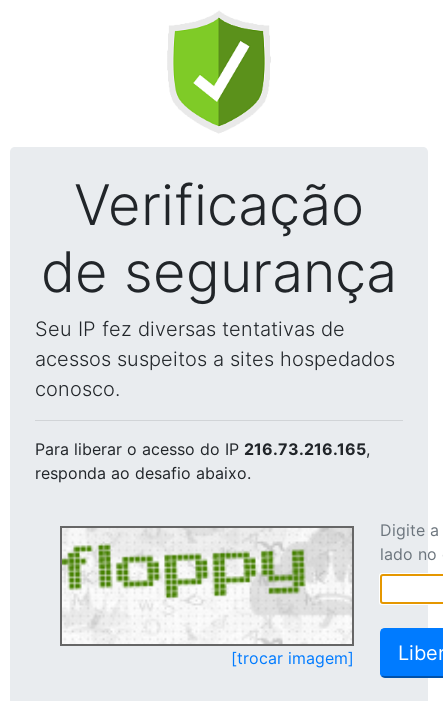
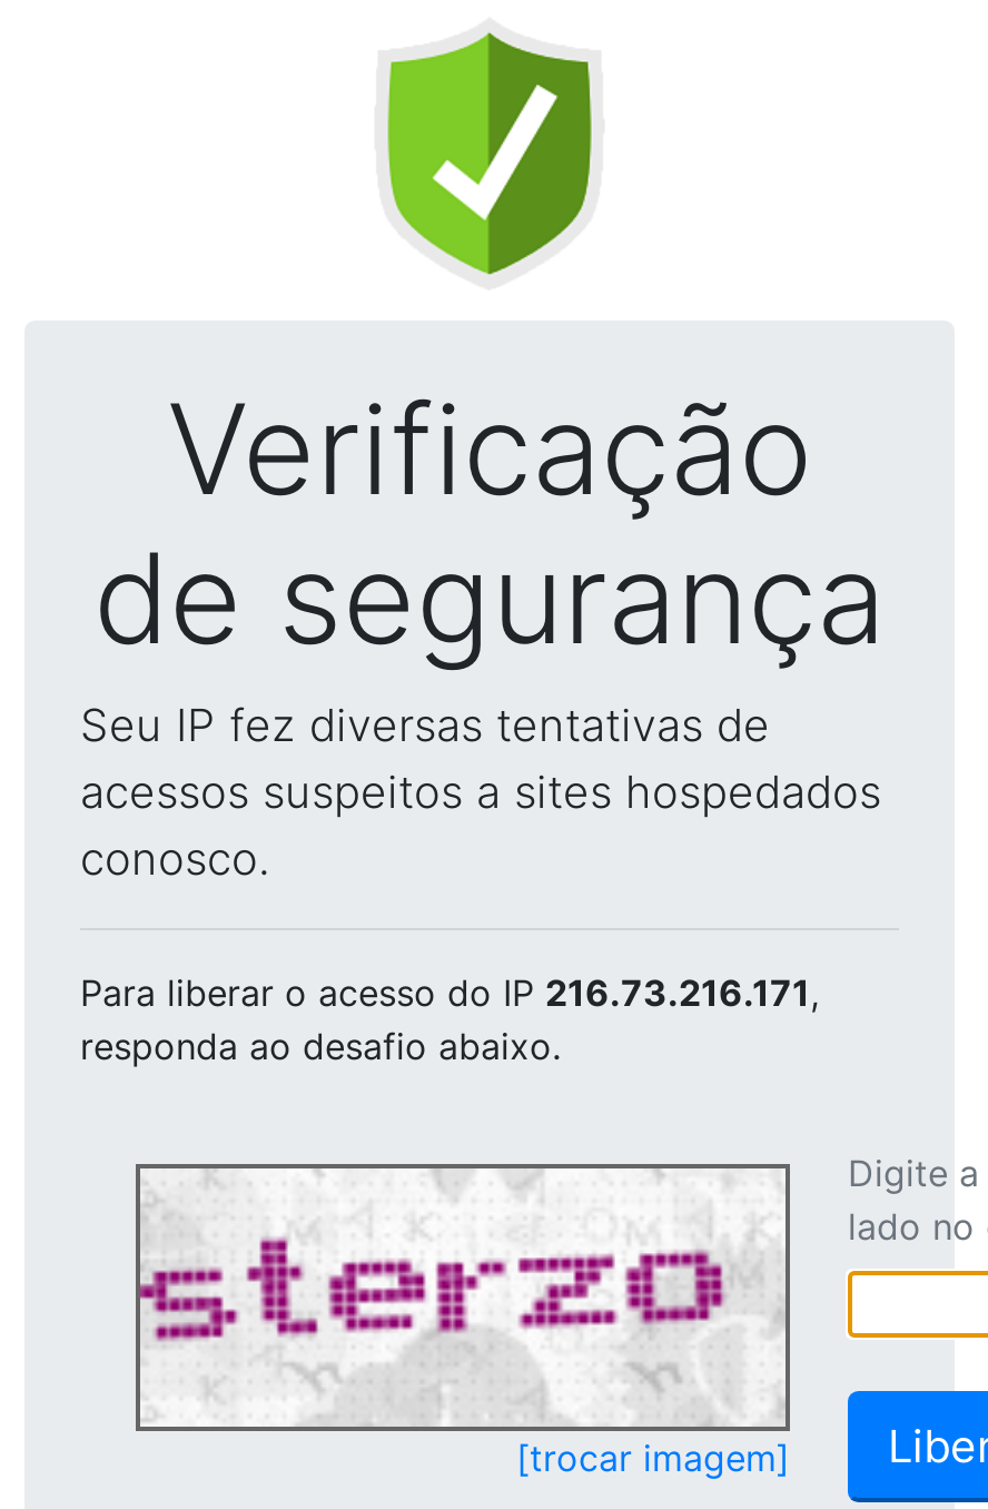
[35,439,370,459] Para liberar o acesso do IP 216.73.216.165, -> [80,970,819,1015] Para liberar o acesso do IP 216.73.216.171,
[61,532,351,643] [image] -> [138,1180,781,1422] [image]

